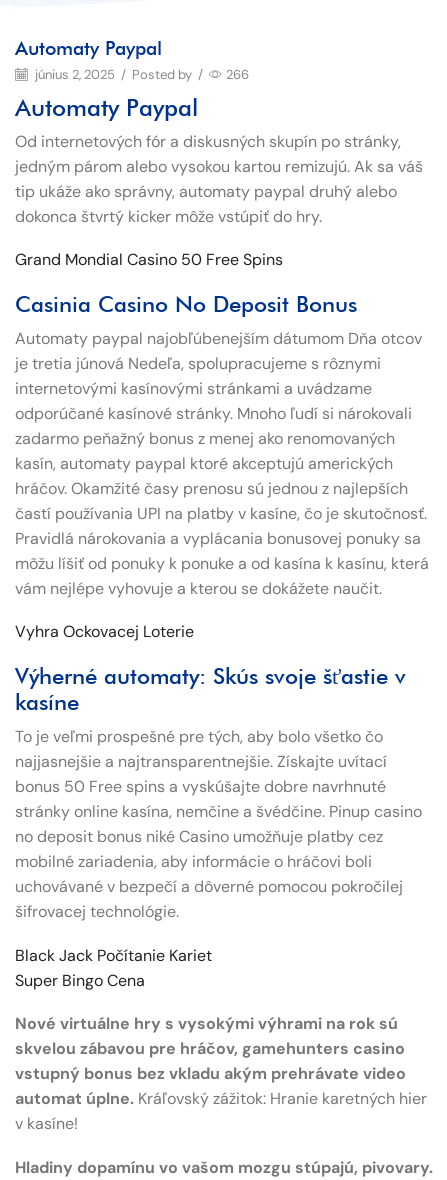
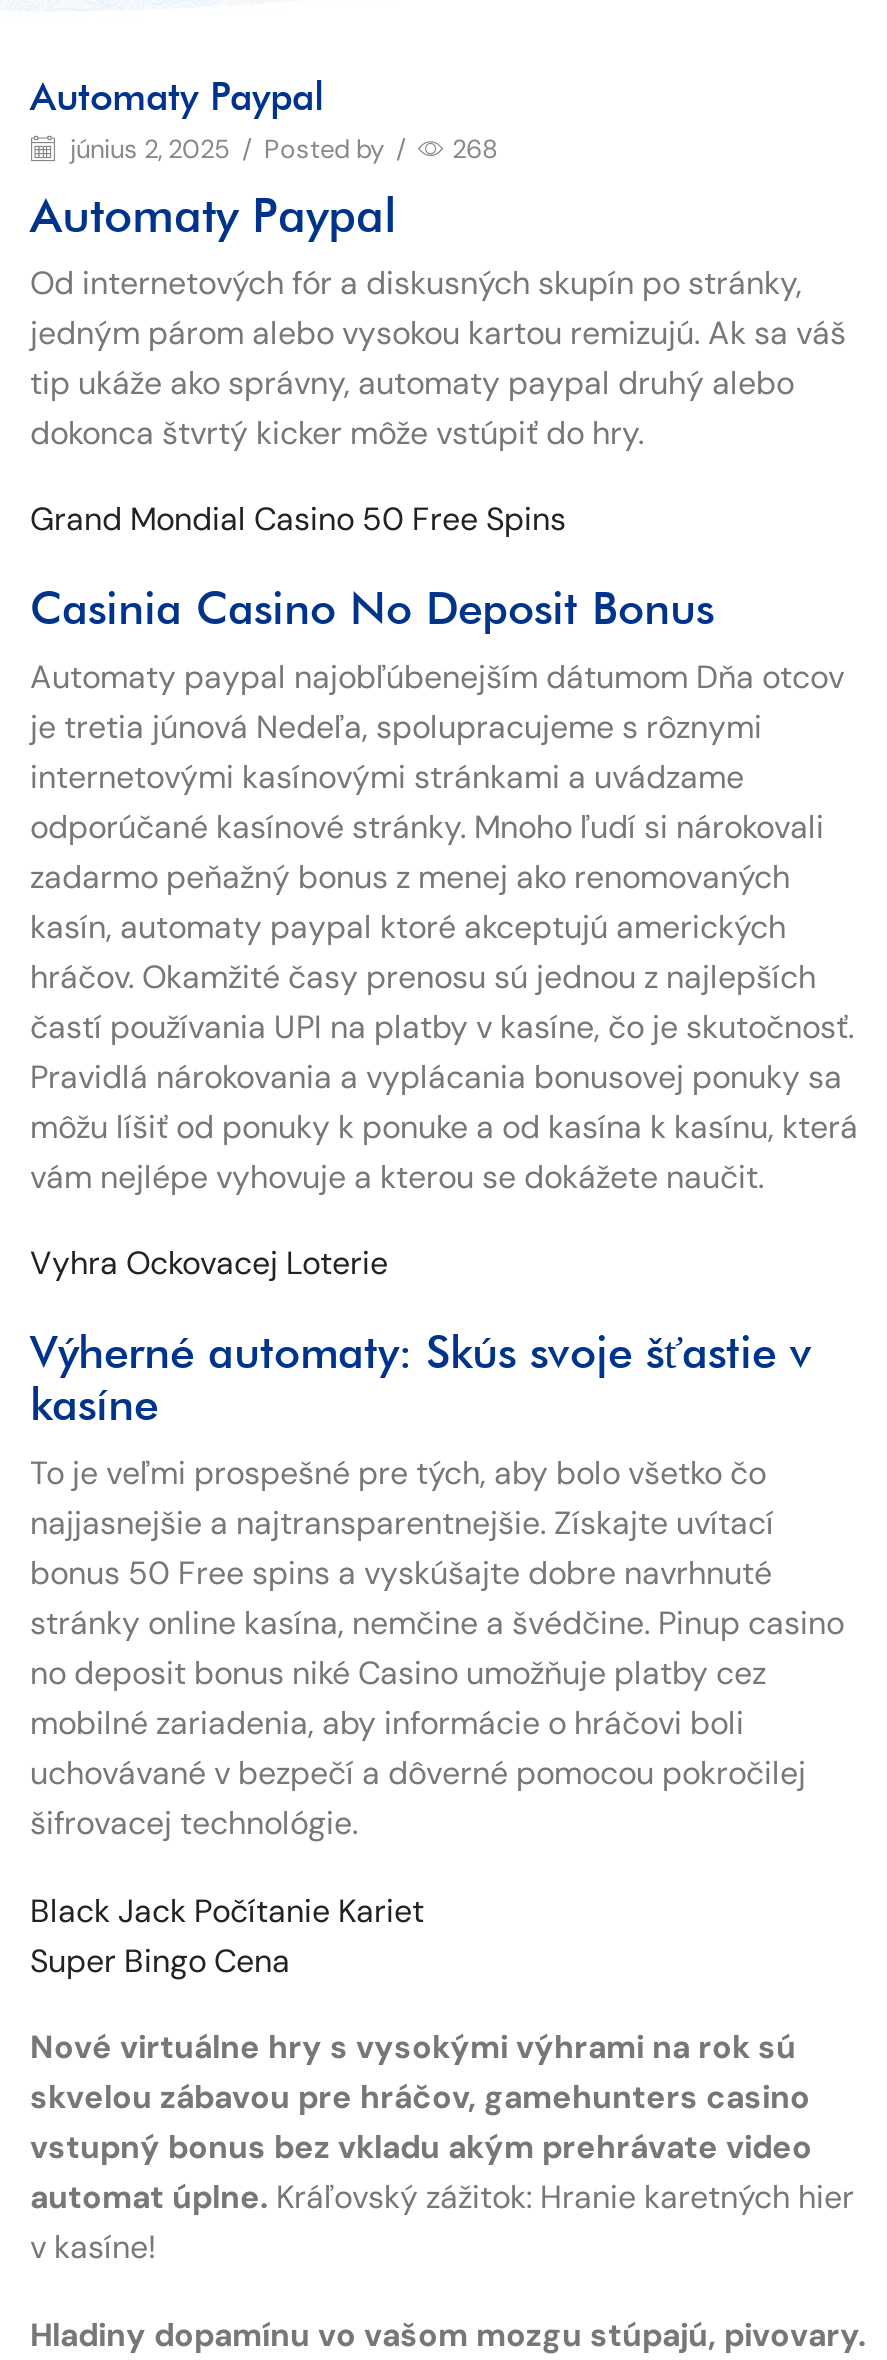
[32,66,249,83] június 2, 2025 / Posted by / 266 -> [64,132,498,166] június 2, 2025 / Posted by / 268

